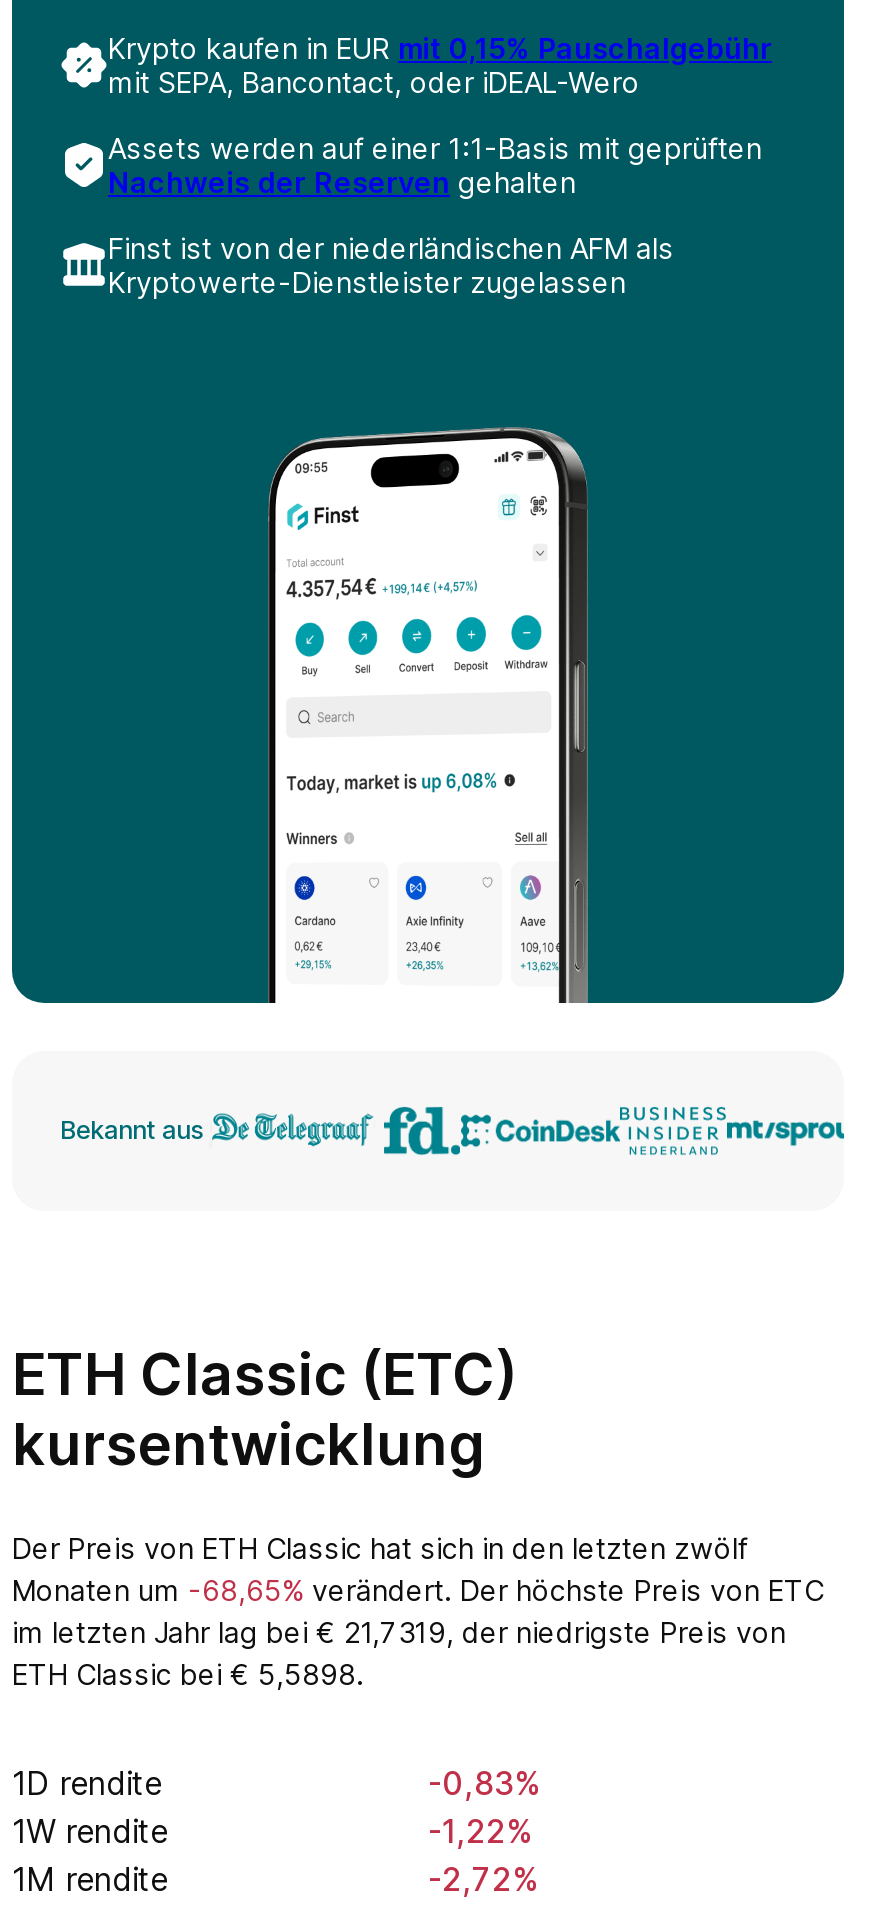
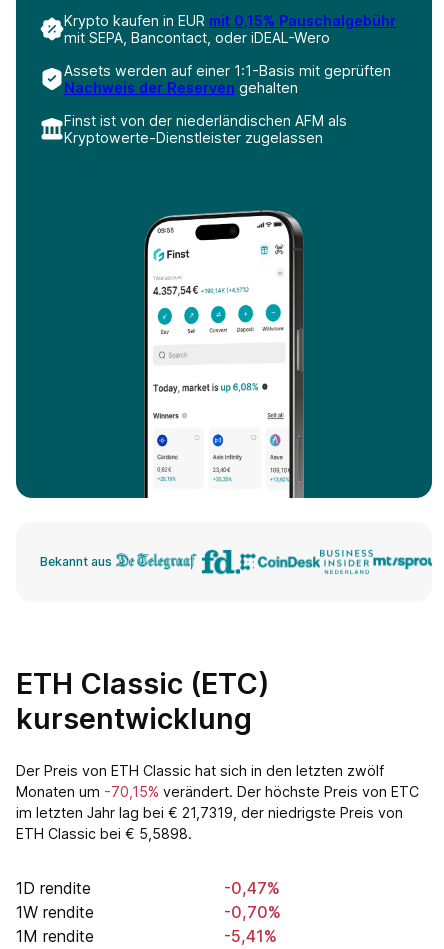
[12,1573,824,1607] Monaten um -68,65% verändert. Der höchste Preis von ETC -> [16,783,419,800] Monaten um -70,15% verändert. Der höchste Preis von ETC
[428,1763,540,1803] -0,83% -> [224,878,280,898] -0,47%
[428,1811,532,1851] -1,22% -> [224,902,281,922] -0,70%
[428,1859,538,1899] -2,72% -> [224,926,277,946] -5,41%

